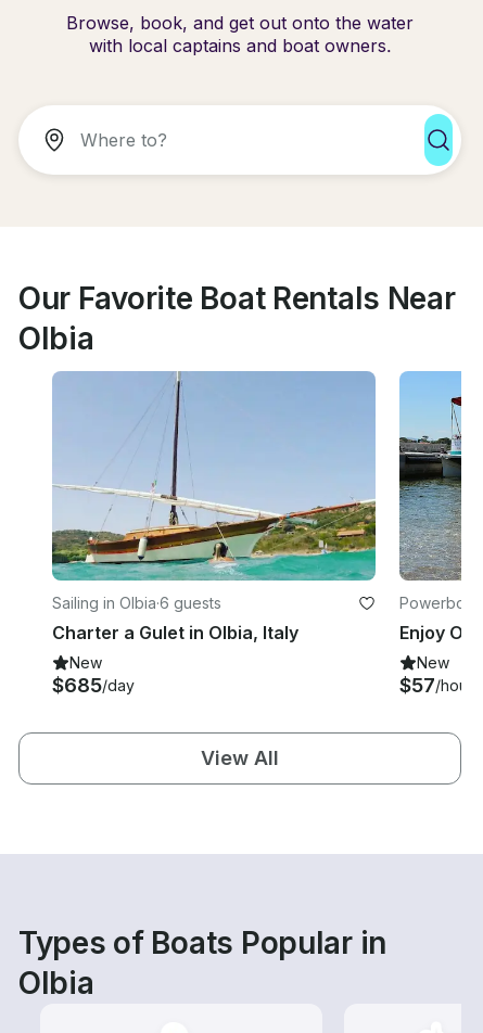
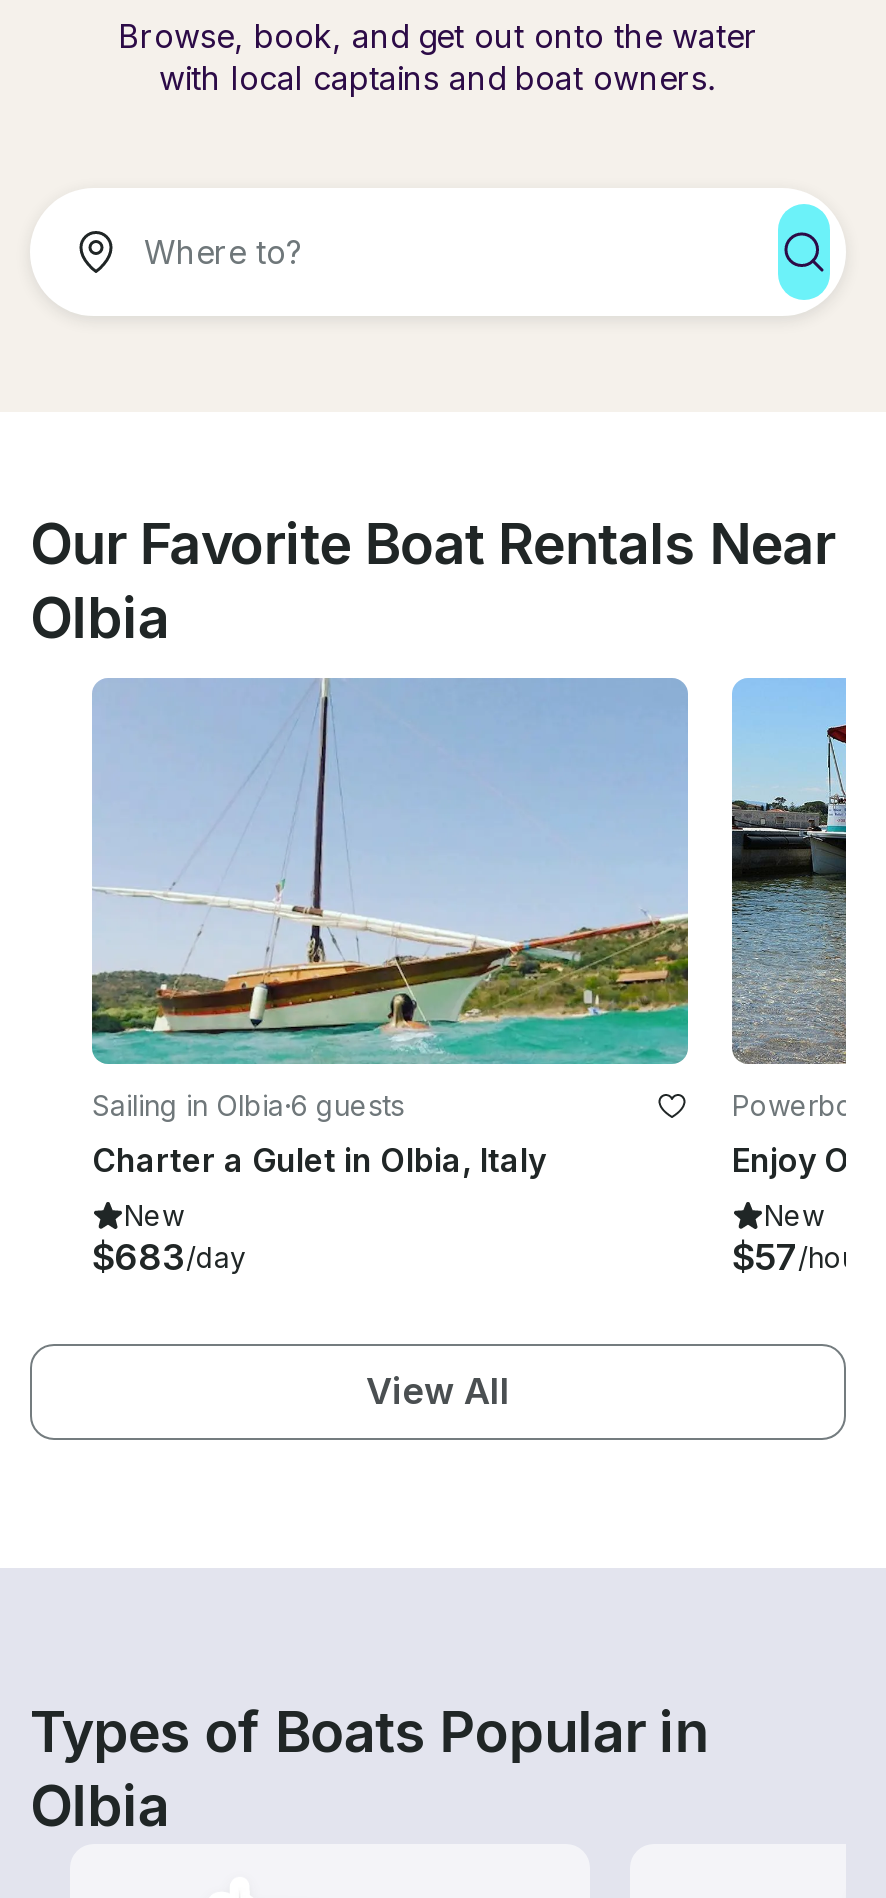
[52,674,135,697] $685/day -> [92,1236,246,1278] $683/day

